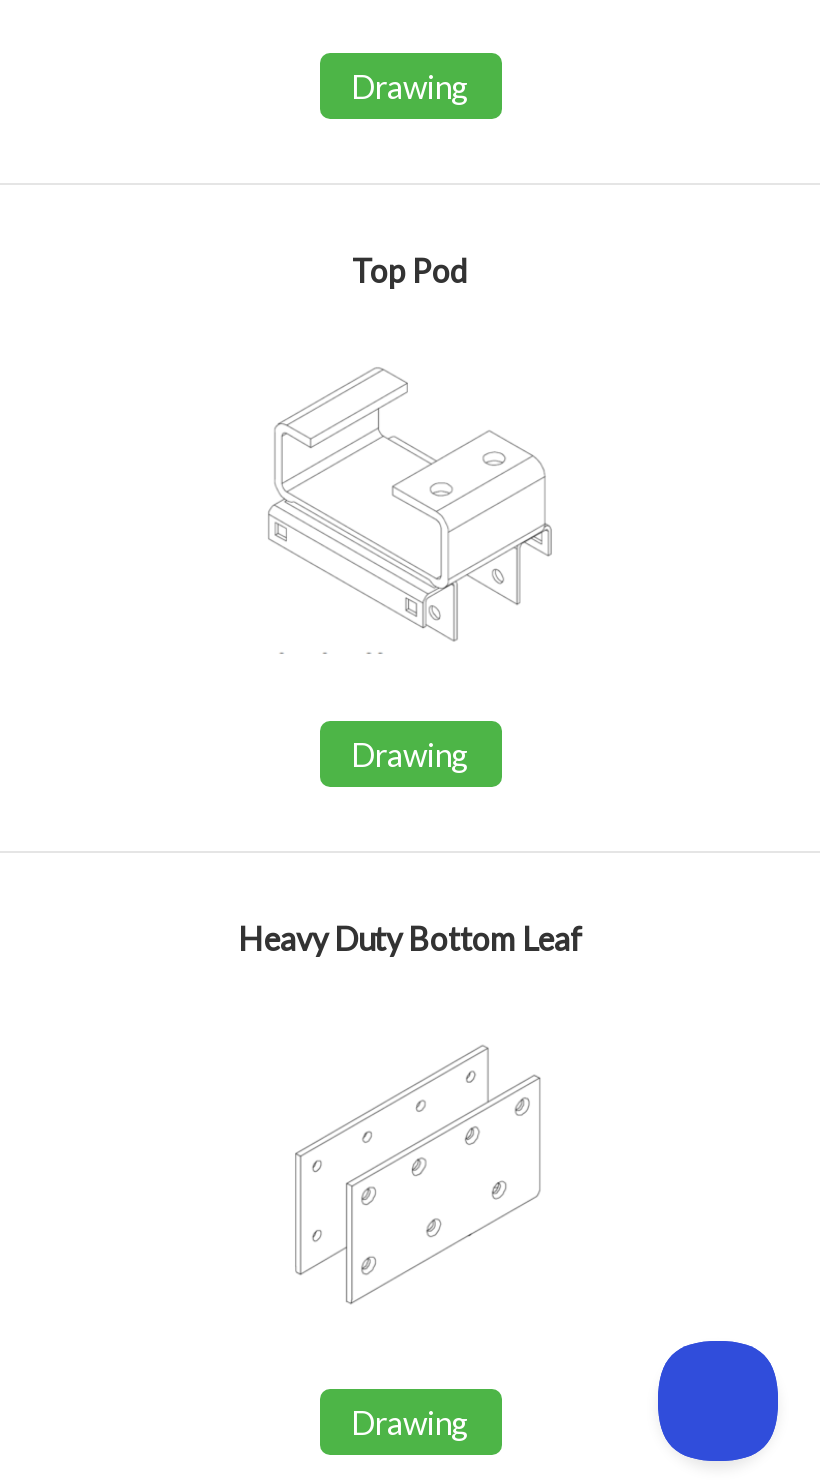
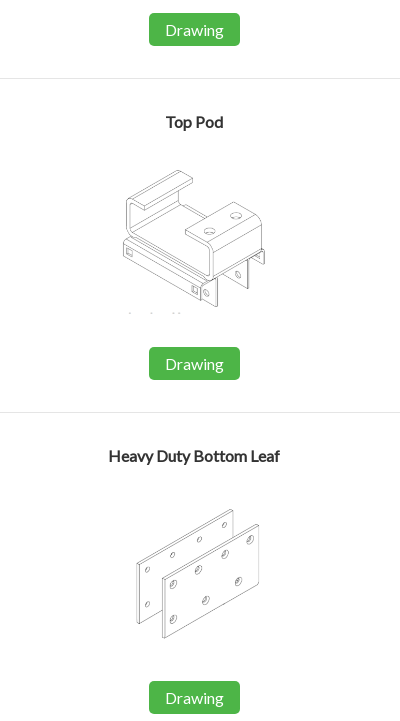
[656,1339,780,1465] [image] -> none

